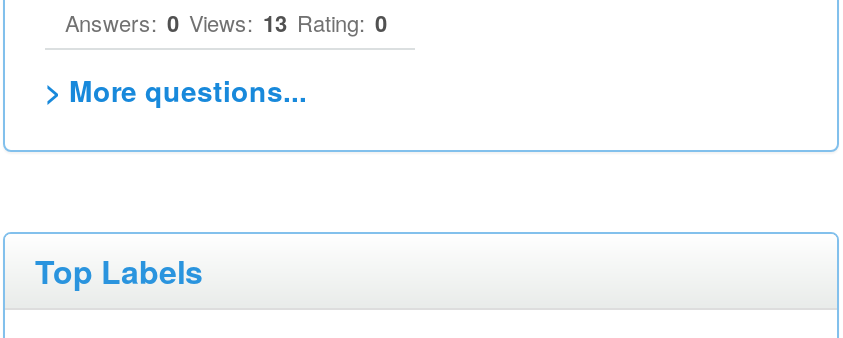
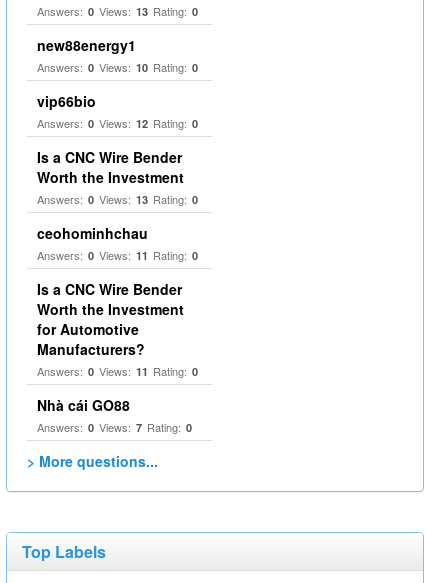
none -> [37,35,198,435] new88energy1 | Answers: 0 Views: 10 Rating: 0 | vip66bio | Answers: 0 Views: 12 Rating: 0 | Is a CNC Wire Bender | Worth the Investment | Answers: 0 Views: 13 Rating: 0 | ceohominhchau | Answers: 0 Views: 11 Rating: 0 | Is a CNC Wire Bender | Worth the Investment | for Automotive | Manufacturers? | Answers: 0 Views: 11 Rating: 0 | Nhà cái GO88 | Answers: 0 Views: 7 Rating: 0

